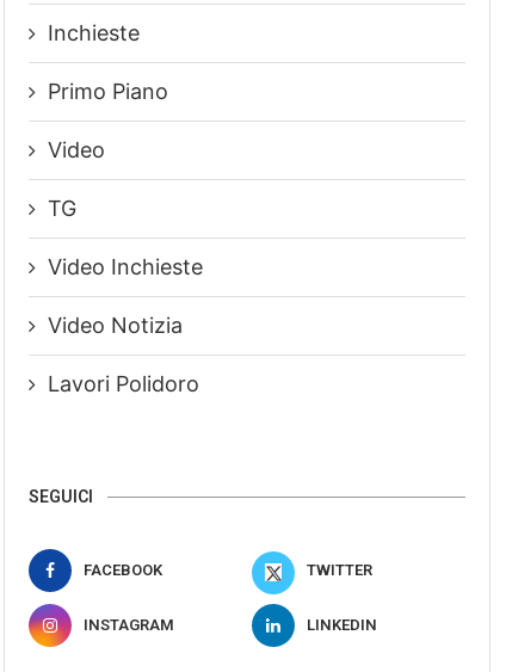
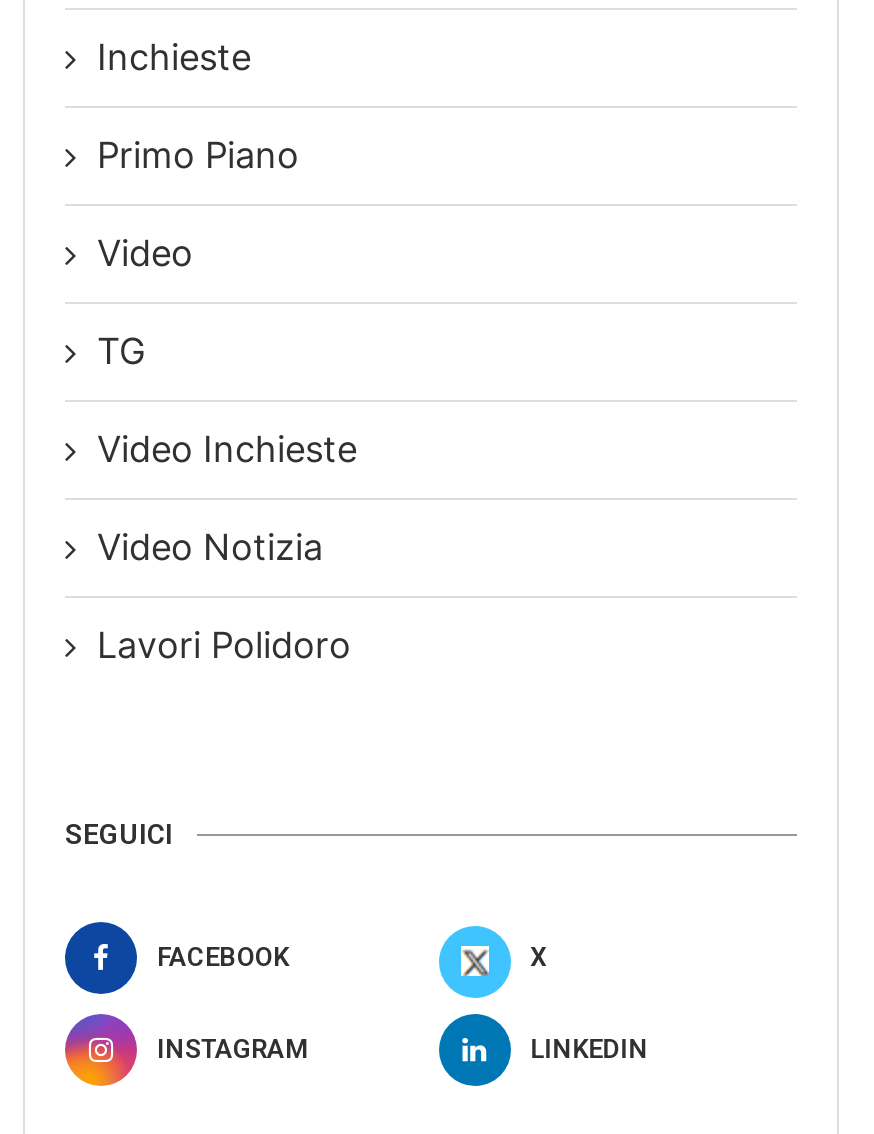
[306,561,372,579] TWITTER -> [530,942,546,972] X

